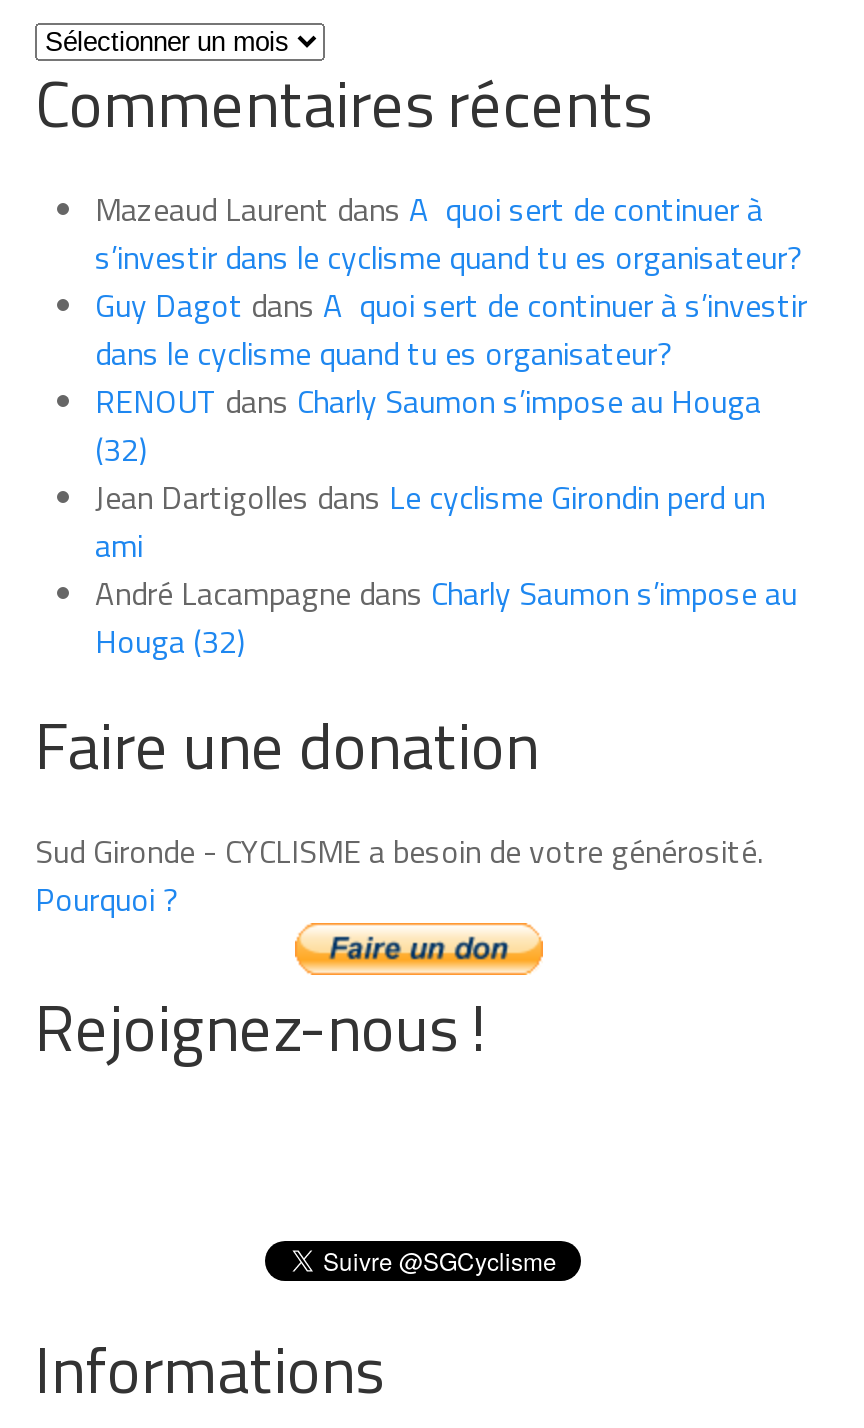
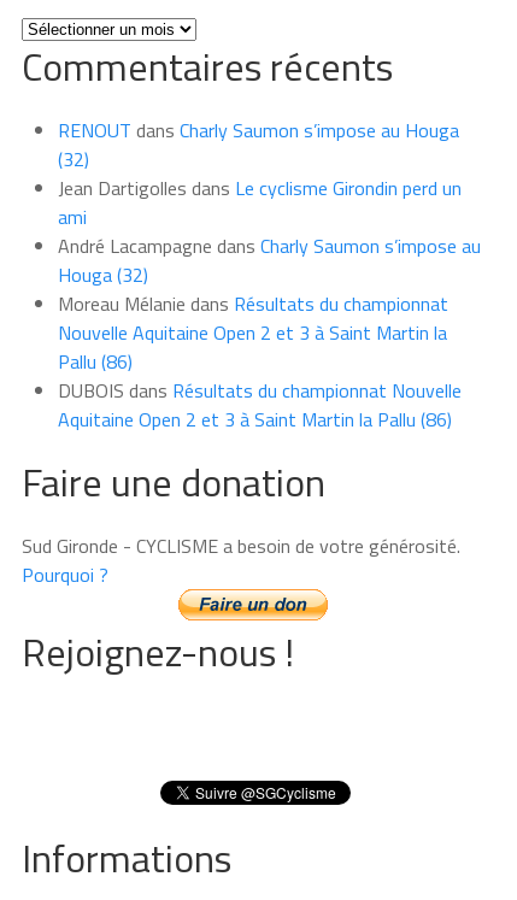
[95,185,807,377] Mazeaud Laurent dans A quoi sert de continuer à | s’investir dans le cyclisme quand tu es organisateur? | Guy Dagot dans A quoi sert de continuer à s’investir | dans le cyclisme quand tu es organisateur? -> none
moved [95,377,797,665] -> [58,116,481,289]: RENOUT dans Charly Saumon s’impose au Houga | (32) | Jean Dartigolles dans Le cyclisme Girondin perd un | ami | André Lacampagne dans Charly Saumon s’impose au | Houga (32)
none -> [58,289,462,434] Moreau Mélanie dans Résultats du championnat | Nouvelle Aquitaine Open 2 et 3 à Saint Martin la | Pallu (86) | DUBOIS dans Résultats du championnat Nouvelle | Aquitaine Open 2 et 3 à Saint Martin la Pallu (86)

